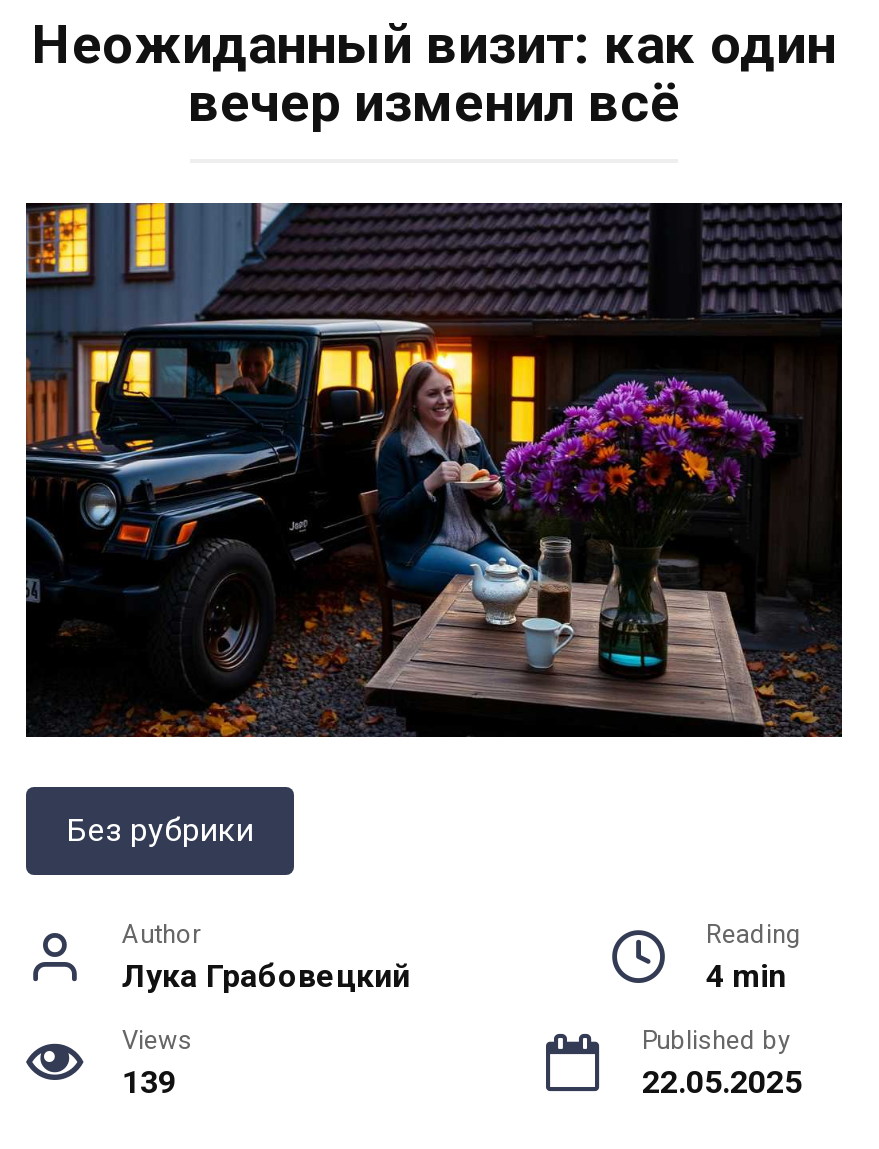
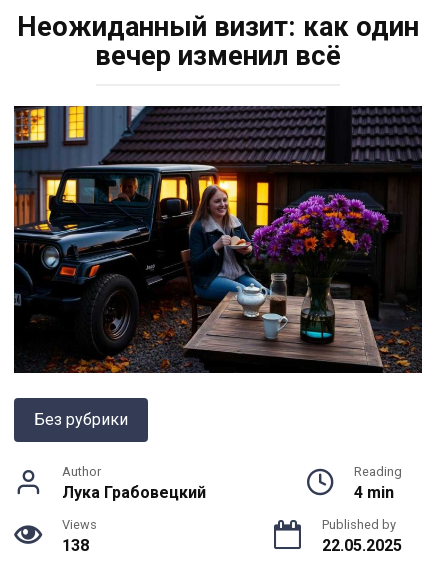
[122,1064,176,1102] 139 -> [62,536,89,555] 138

